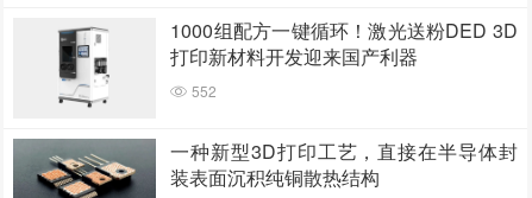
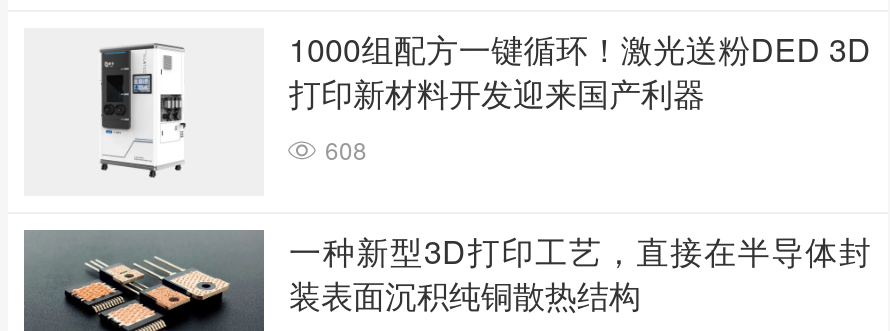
[192,80,217,101] 552 -> [325,133,367,167] 608

